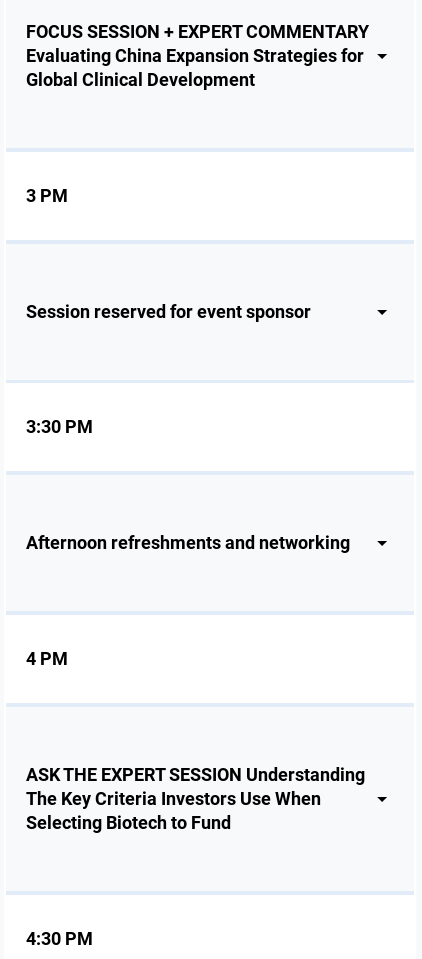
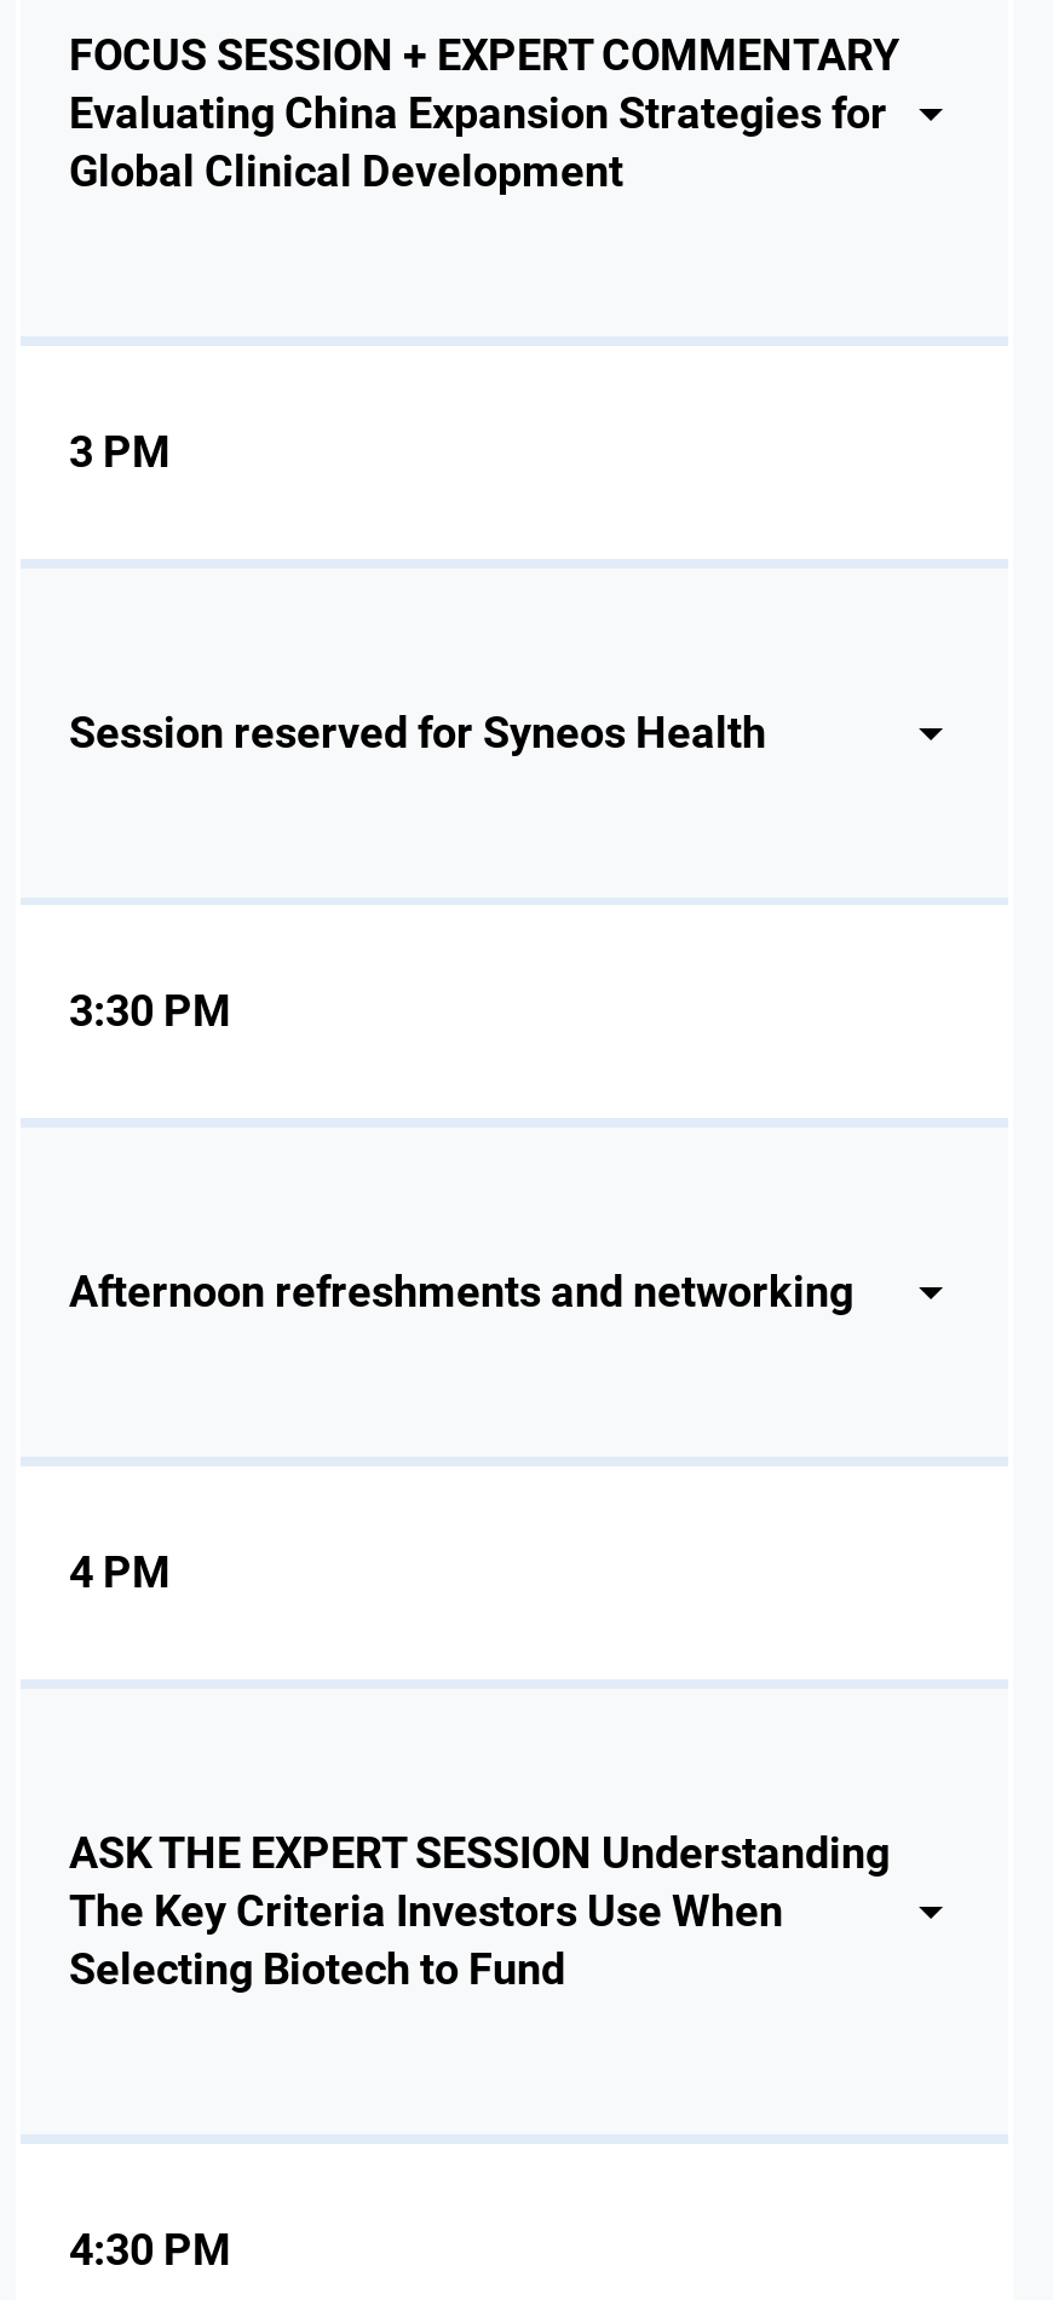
[26,301,311,322] Session reserved for event sponsor -> [69,706,766,756] Session reserved for Syneos Health

